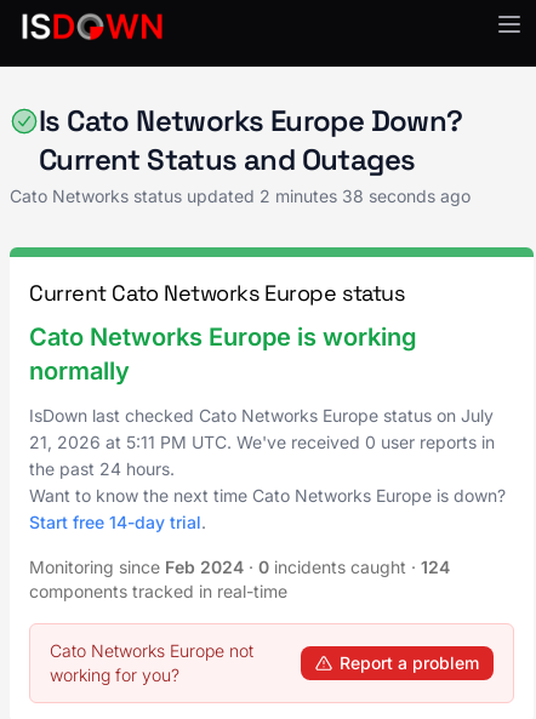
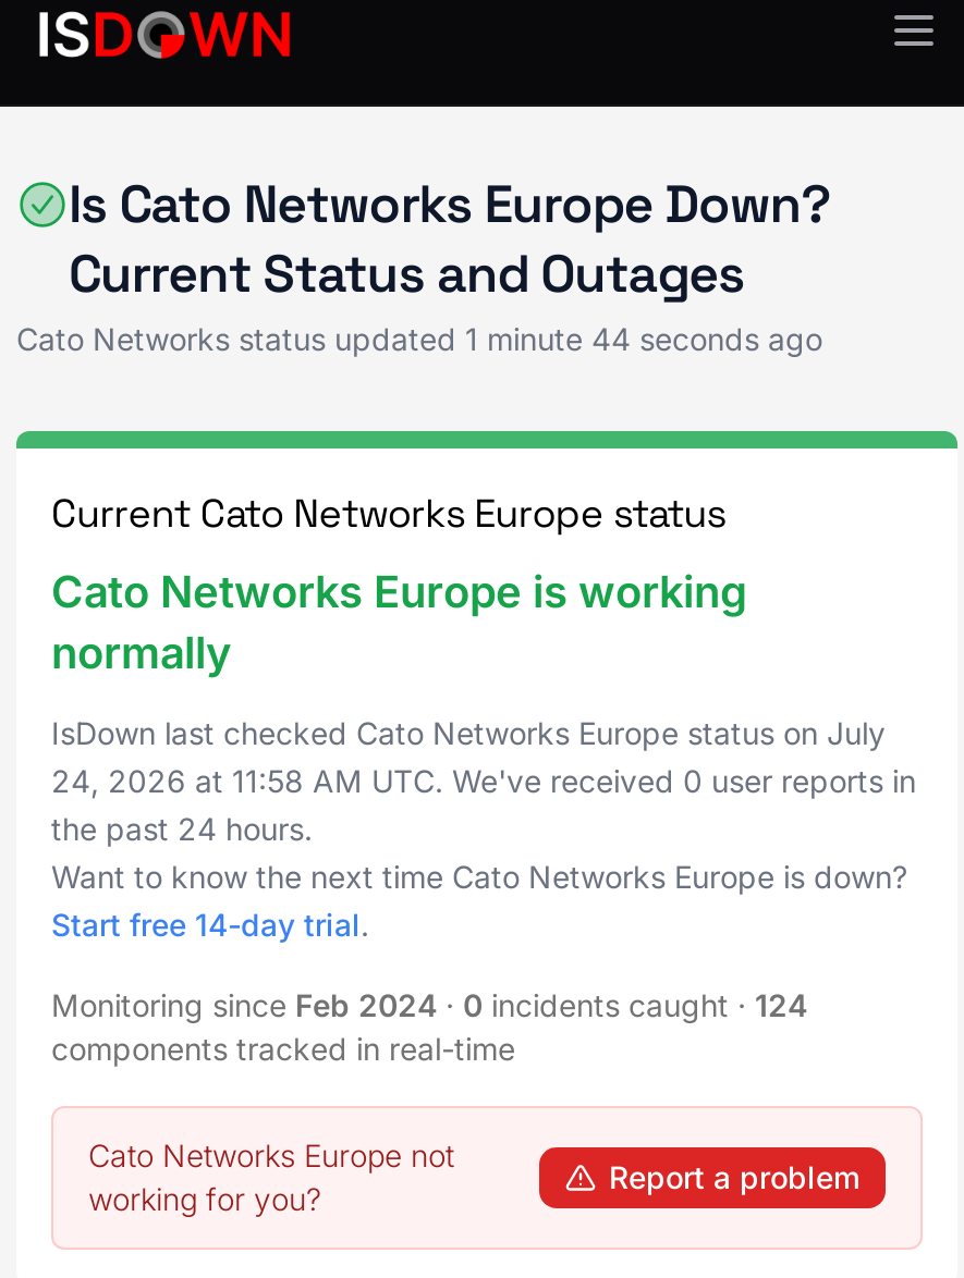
[10,186,471,206] Cato Networks status updated 2 minutes 38 seconds ago -> [16,320,822,357] Cato Networks status updated 1 minute 44 seconds ago
[29,432,495,452] 21, 2026 at 5:11 PM UTC. We've received 0 user reports in -> [51,762,916,799] 24, 2026 at 11:58 AM UTC. We've received 0 user reports in

